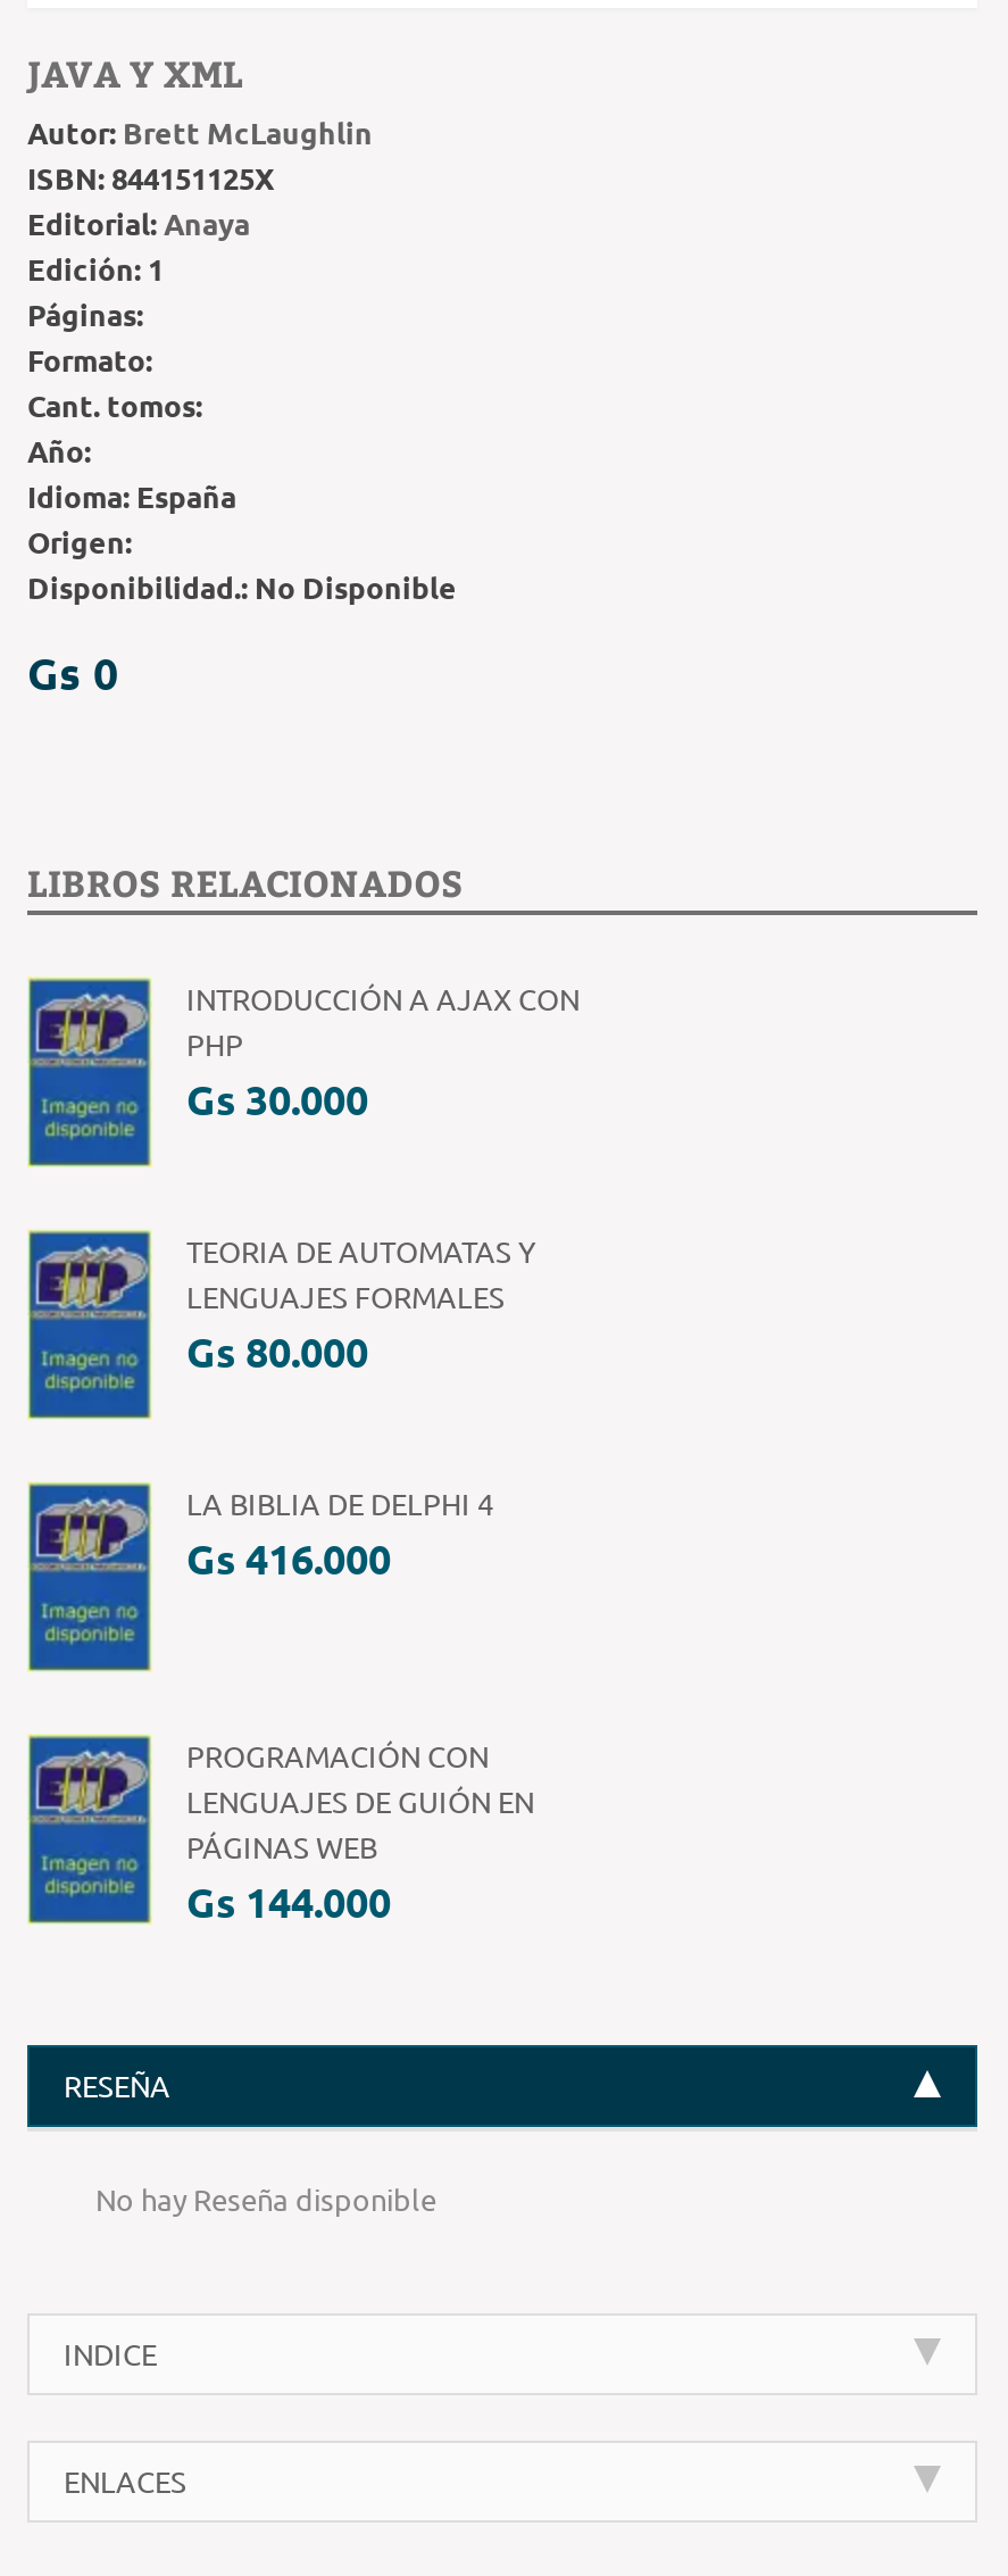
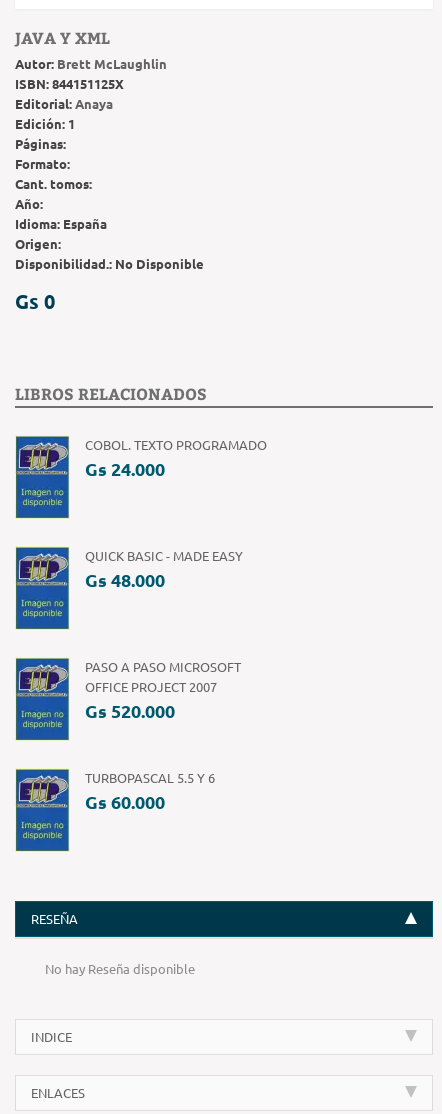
[186,978,580,1124] INTRODUCCIÓN A AJAX CON | PHP | Gs 30.000 -> [85,436,267,480] COBOL. TEXTO PROGRAMADO | Gs 24.000
[186,1230,536,1376] TEORIA DE AUTOMATAS Y | LENGUAJES FORMALES | Gs 80.000 -> [85,547,243,591] QUICK BASIC - MADE EASY | Gs 48.000
[186,1483,493,1583] LA BIBLIA DE DELPHI 4 | Gs 416.000 -> [85,658,241,722] PASO A PASO MICROSOFT | OFFICE PROJECT 2007 | Gs 520.000
[186,1735,534,1926] PROGRAMACIÓN CON | LENGUAJES DE GUIÓN EN | PÁGINAS WEB | Gs 144.000 -> [85,769,215,813] TURBOPASCAL 5.5 Y 6 | Gs 60.000

